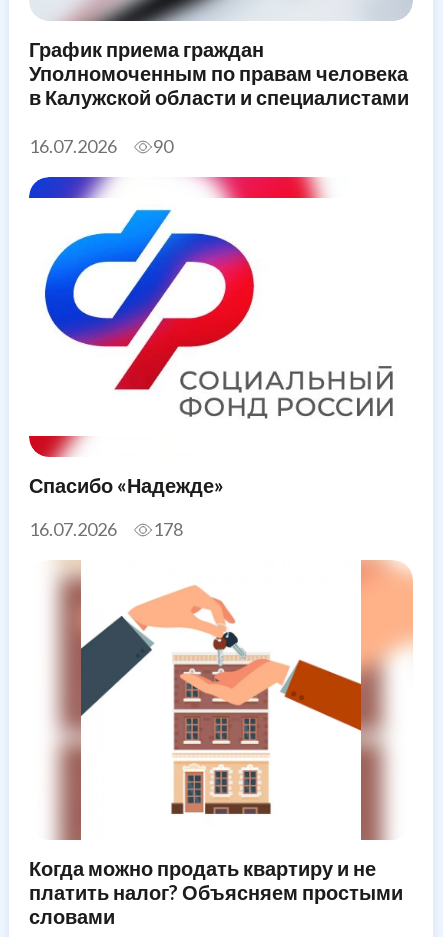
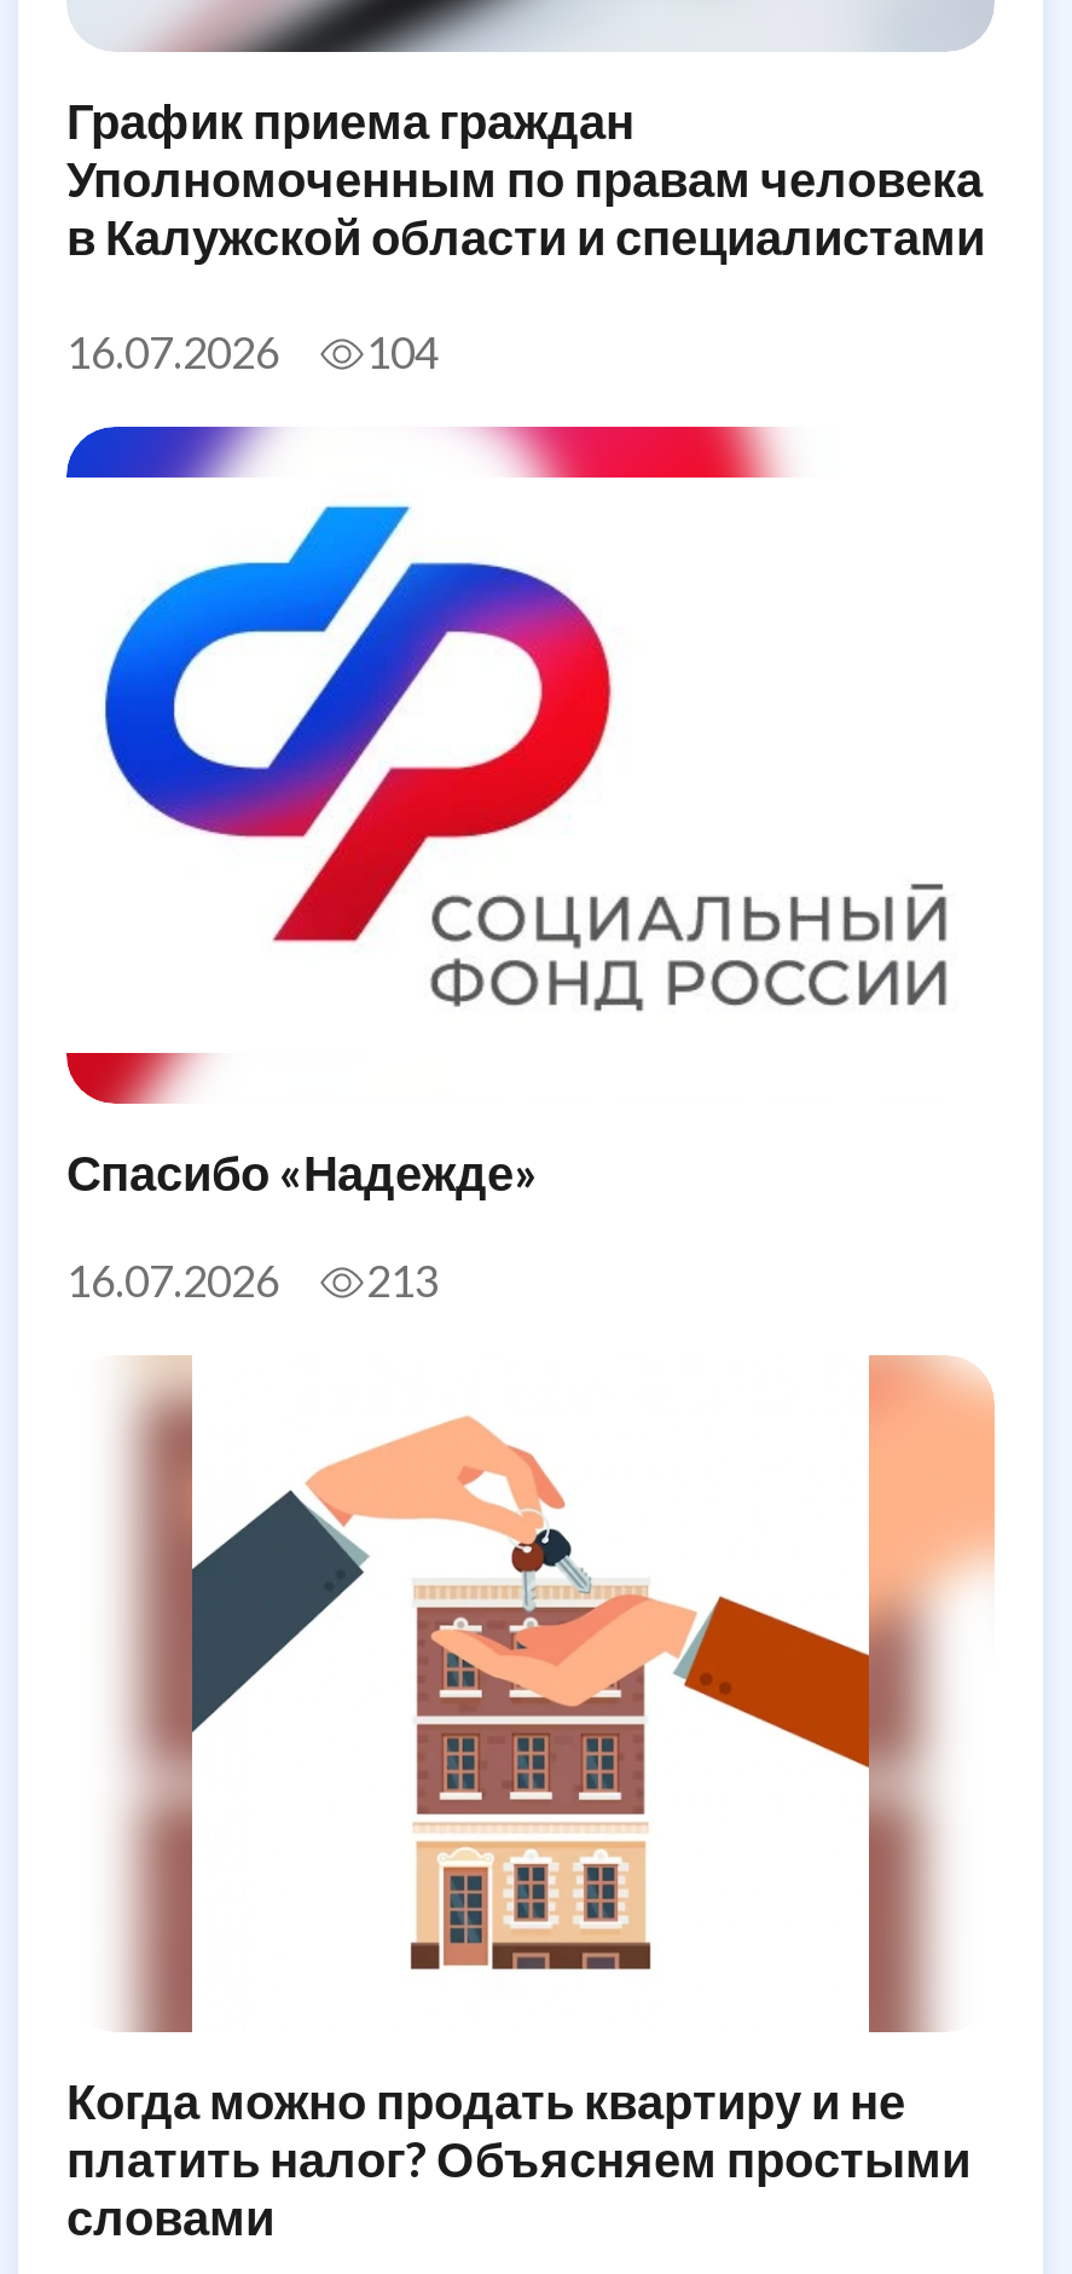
[29,135,173,157] 16.07.2026 90 -> [66,326,439,380] 16.07.2026 104
[29,518,183,540] 16.07.2026 178 -> [66,1254,439,1307] 16.07.2026 213

